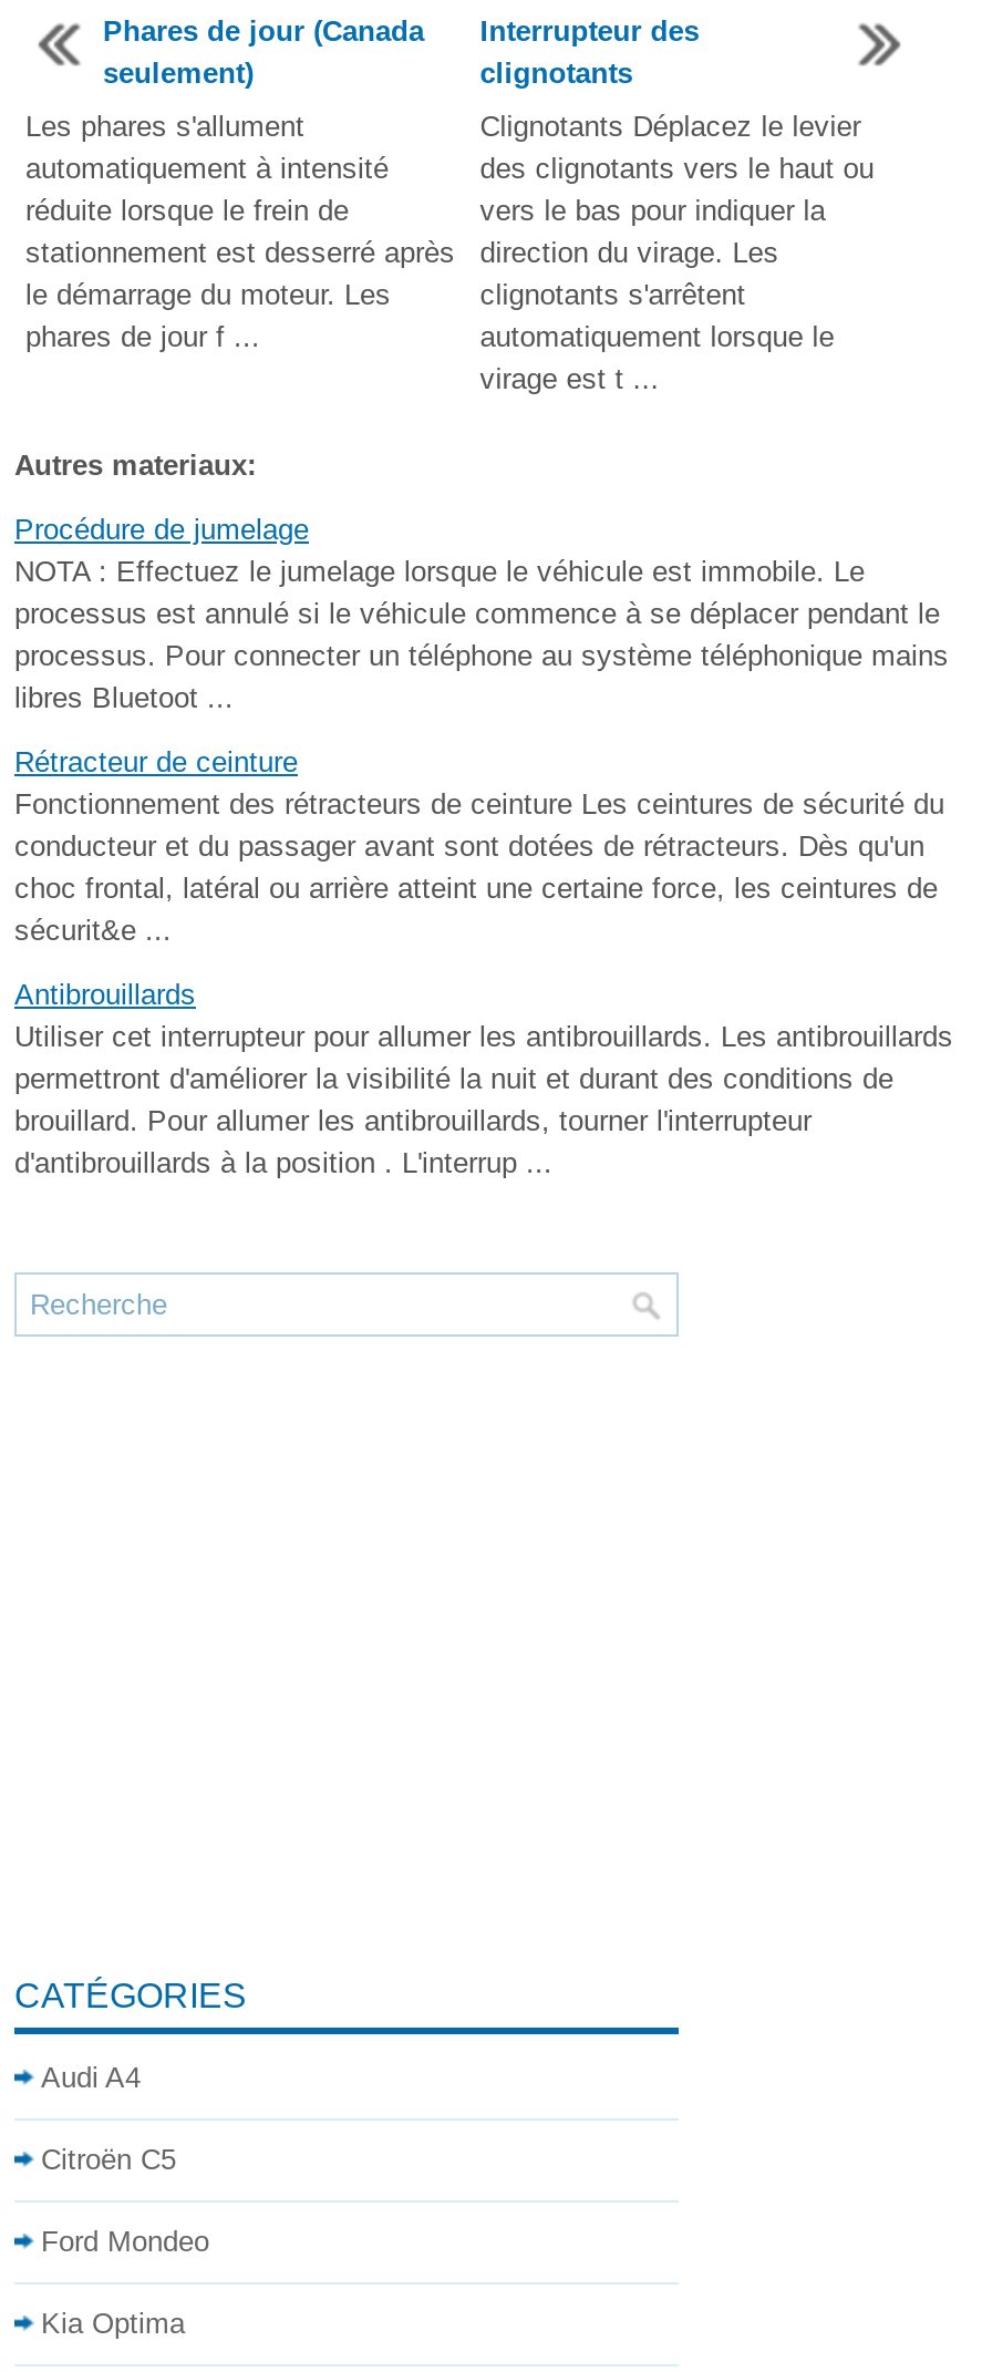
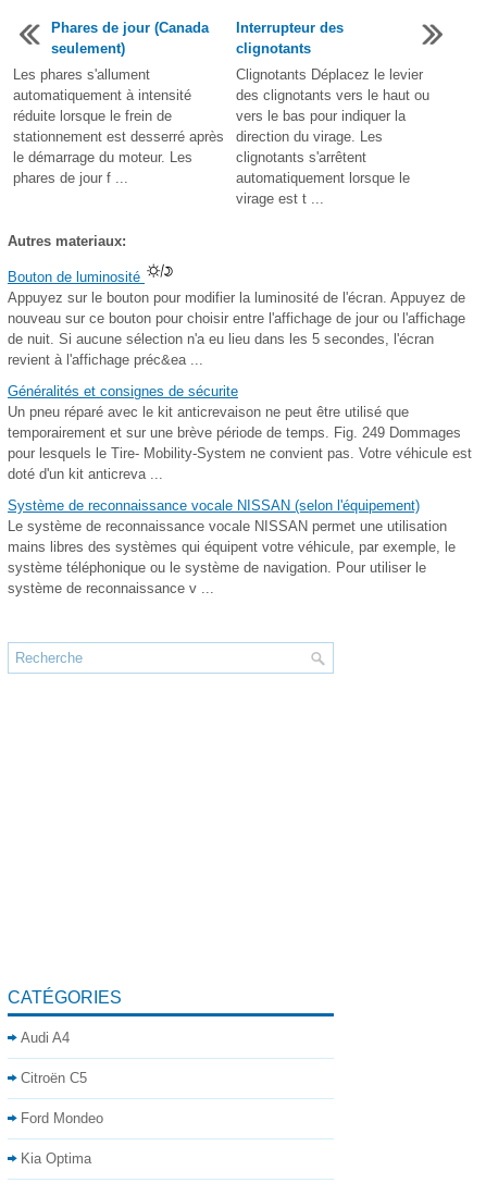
[14,513,949,714] Procédure de jumelage | NOTA : Effectuez le jumelage lorsque le véhicule est immobile. Le | processus est annulé si le véhicule commence à se déplacer pendant le | processus. Pour connecter un téléphone au système téléphonique mains | libres Bluetoot ... -> [8,269,465,368] Bouton de luminosité | Appuyez sur le bouton pour modifier la luminosité de l'écran. Appuyez de | nouveau sur ce bouton pour choisir entre l'affichage de jour ou l'affichage | de nuit. Si aucune sélection n'a eu lieu dans les 5 secondes, l'écran | revient à l'affichage préc&ea ...
[14,745,944,947] Rétracteur de ceinture | Fonctionnement des rétracteurs de ceinture Les ceintures de sécurité du | conducteur et du passager avant sont dotées de rétracteurs. Dès qu'un | choc frontal, latéral ou arrière atteint une certaine force, les ceintures de | sécurit&e ... -> [8,383,472,482] Généralités et consignes de sécurite | Un pneu réparé avec le kit anticrevaison ne peut être utilisé que | temporairement et sur une brève période de temps. Fig. 249 Dommages | pour lesquels le Tire- Mobility-System ne convient pas. Votre véhicule est | doté d'un kit anticreva ...
[14,978,953,1179] Antibrouillards | Utiliser cet interrupteur pour allumer les antibrouillards. Les antibrouillards | permettront d'améliorer la visibilité la nuit et durant des conditions de | brouillard. Pour allumer les antibrouillards, tourner l'interrupteur | d'antibrouillards à la position . L'interrup ... -> [8,497,456,596] Système de reconnaissance vocale NISSAN (selon l'équipement) | Le système de reconnaissance vocale NISSAN permet une utilisation | mains libres des systèmes qui équipent votre véhicule, par exemple, le | système téléphonique ou le système de navigation. Pour utiliser le | système de reconnaissance v ...

